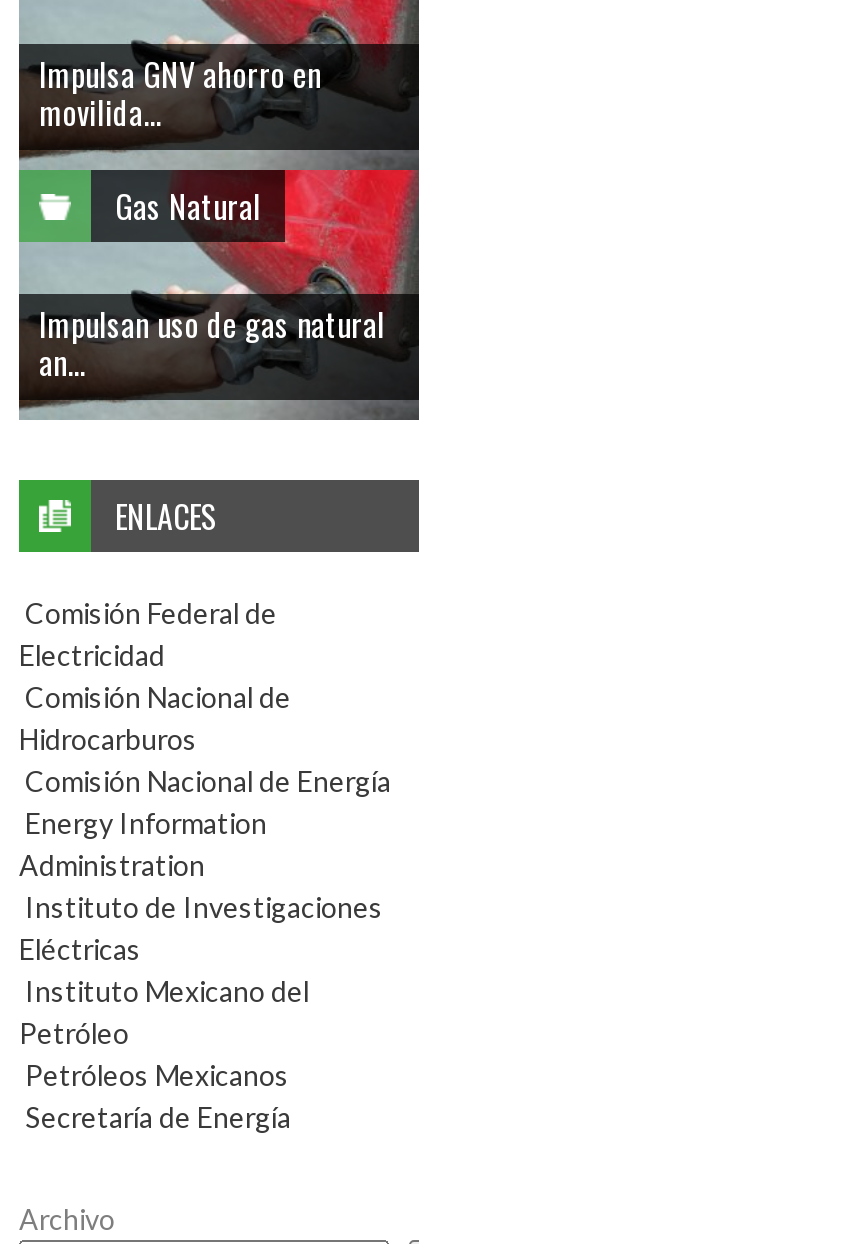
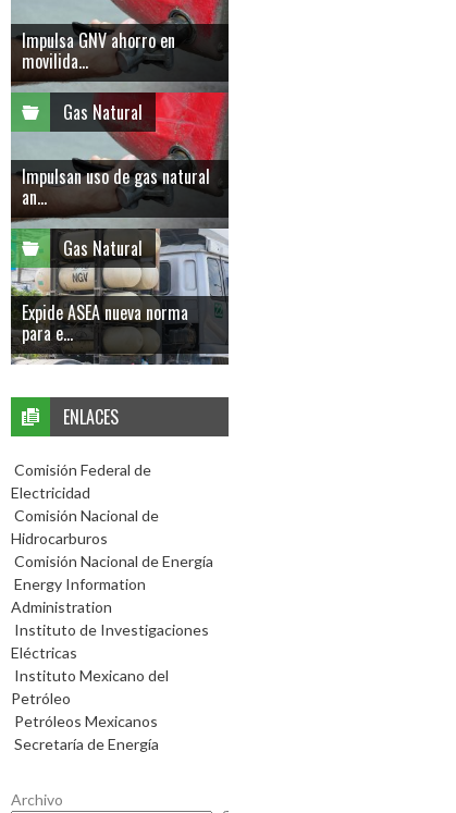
none -> [11,229,229,365] [image] | Gas Natural | Expide ASEA nueva norma | para e...

